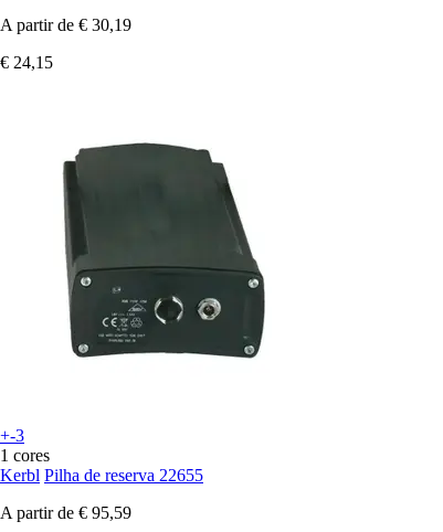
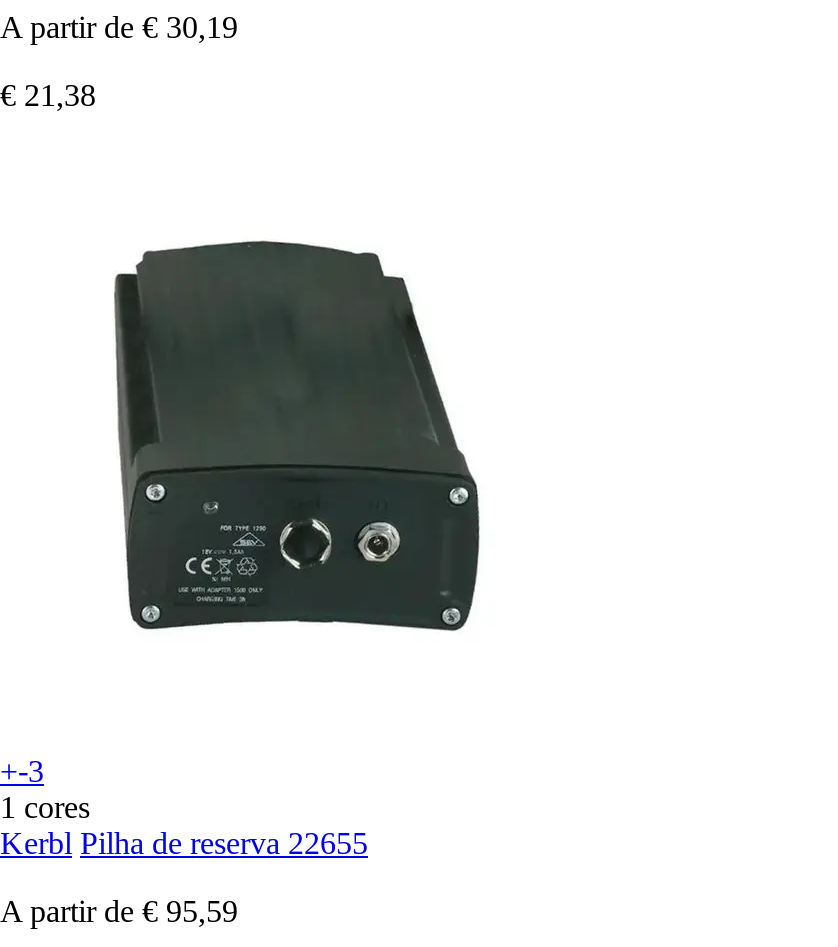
[0,53,53,72] € 24,15 -> [0,78,96,112] € 21,38

